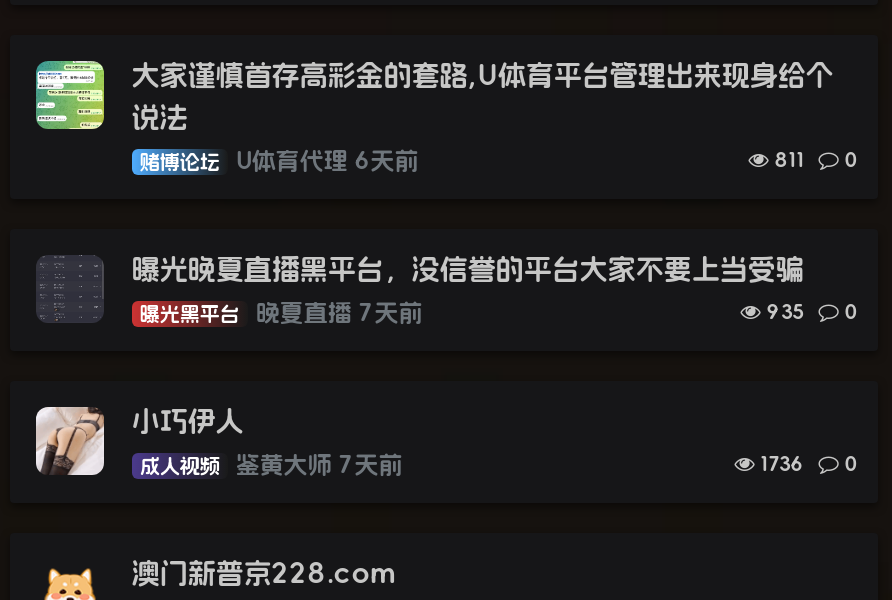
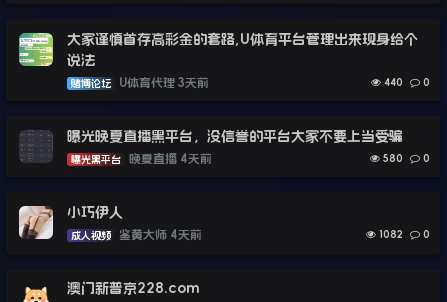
[236,149,419,173] U体育代理 6天前 -> [119,76,209,88] U体育代理 3天前
[768,149,858,171] 811 0 -> [381,76,430,87] 440 0
[256,301,423,325] 晚夏直播 7天前 -> [129,153,212,165] 晚夏直播 4天前
[760,301,858,323] 935 0 -> [380,153,430,164] 580 0
[236,453,403,477] 鉴黄大师 7天前 -> [119,229,202,241] 鉴黄大师 4天前
[754,453,858,475] 1736 0 -> [376,229,430,240] 1082 0

